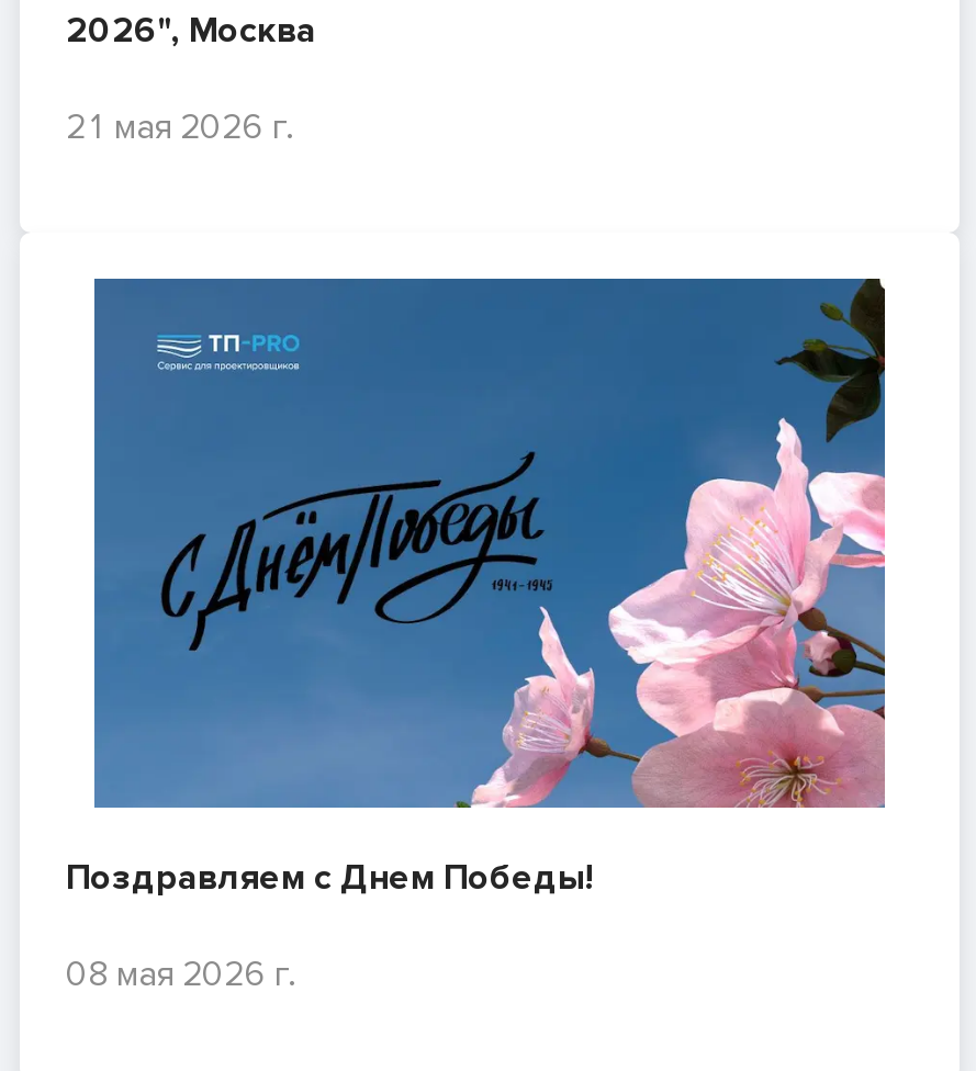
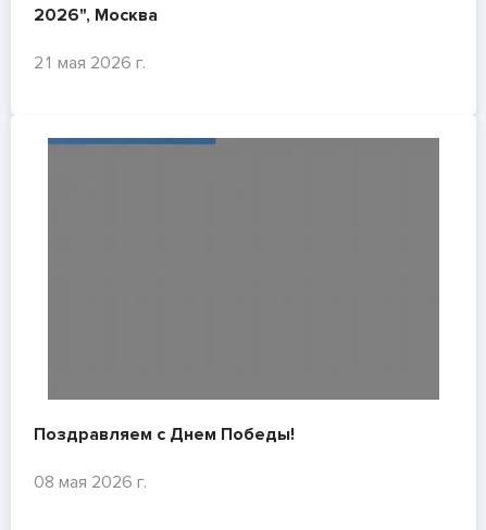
[94,279,887,810] [image] -> none

